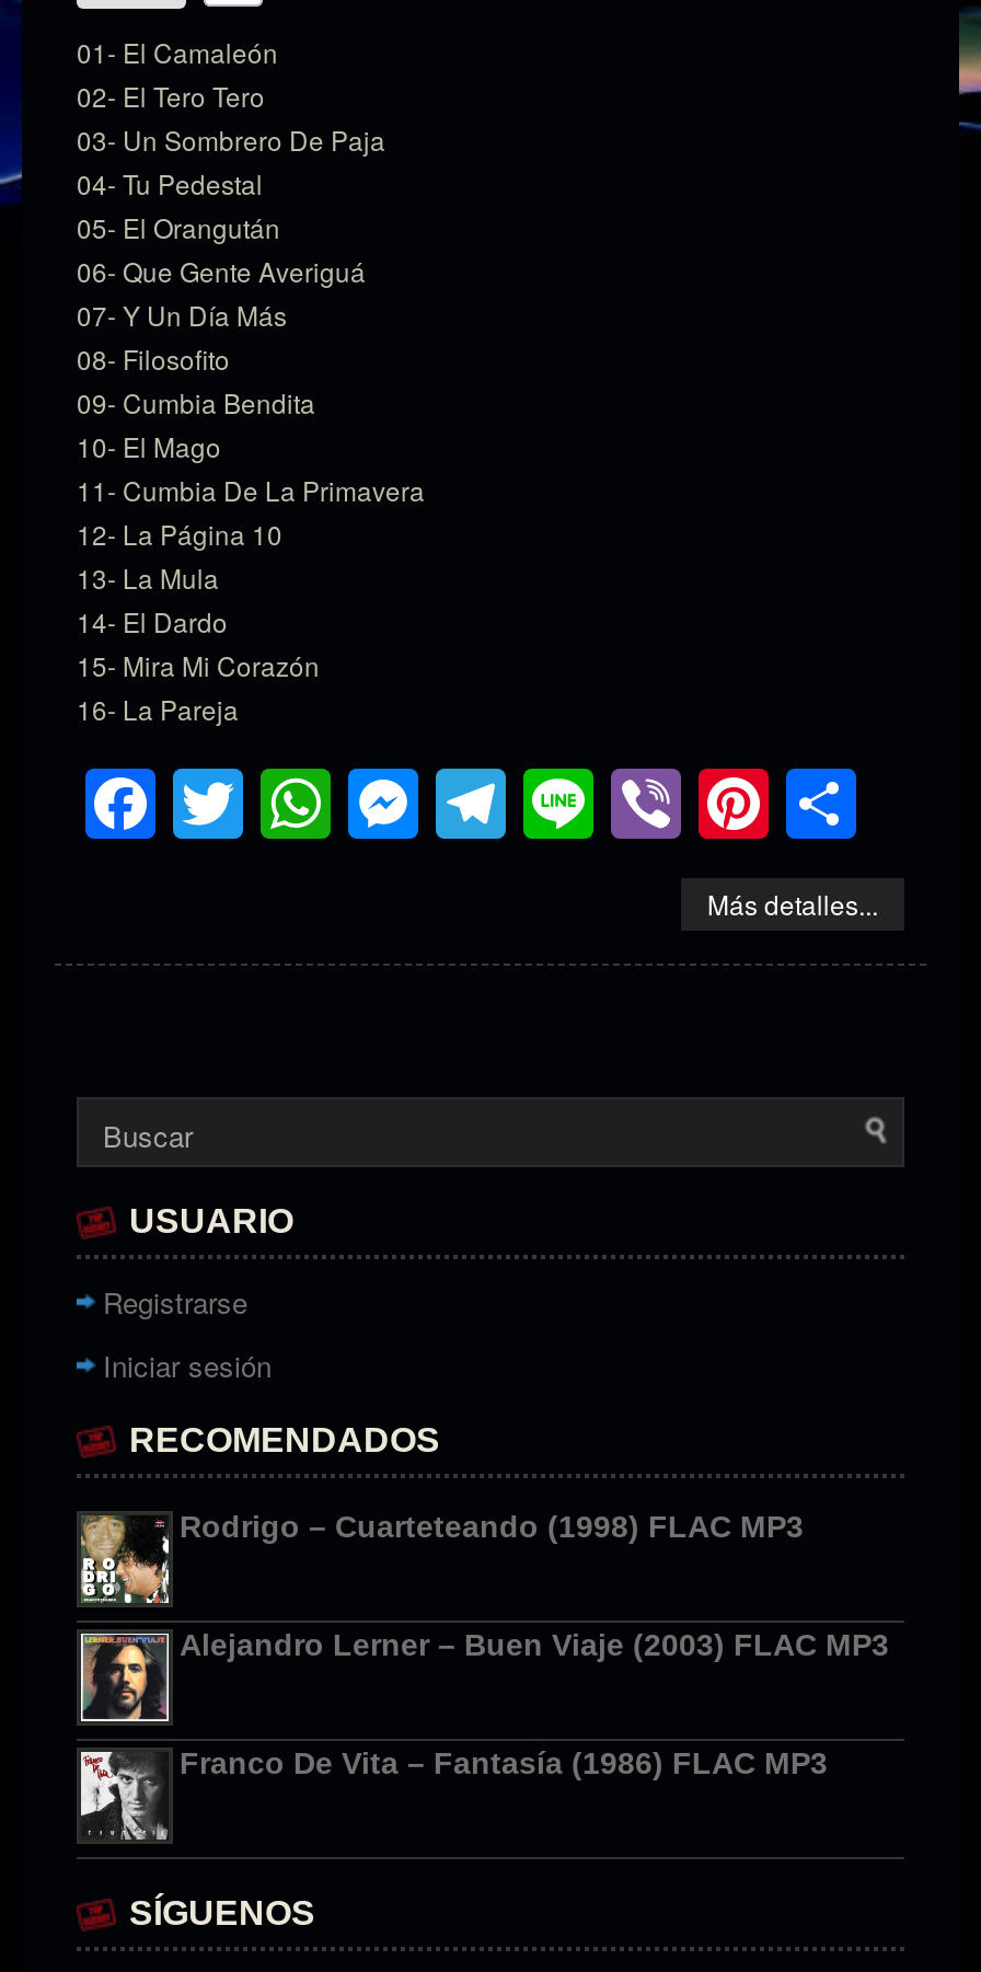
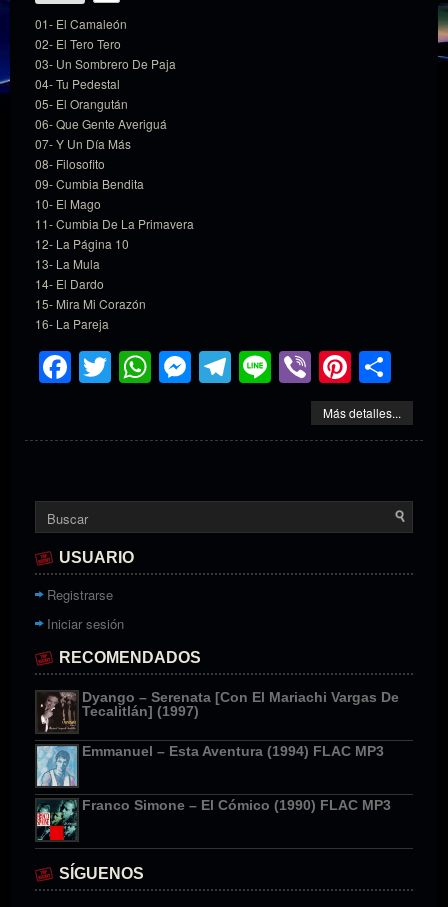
[79,1508,804,1605] [image] | Rodrigo – Cuarteteando (1998) FLAC MP3 -> [37,689,399,732] [image] | Dyango – Serenata [Con El Mariachi Vargas De | Tecalitlán] (1997)
[81,1626,889,1723] [image] | Alejandro Lerner – Buen Viaje (2003) FLAC MP3 -> [37,743,384,787] [image] | Emmanuel – Esta Aventura (1994) FLAC MP3
[79,1745,828,1842] [image] | Franco De Vita – Fantasía (1986) FLAC MP3 -> [36,797,391,841] [image] | Franco Simone – El Cómico (1990) FLAC MP3

